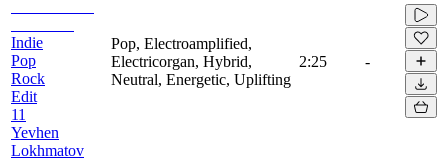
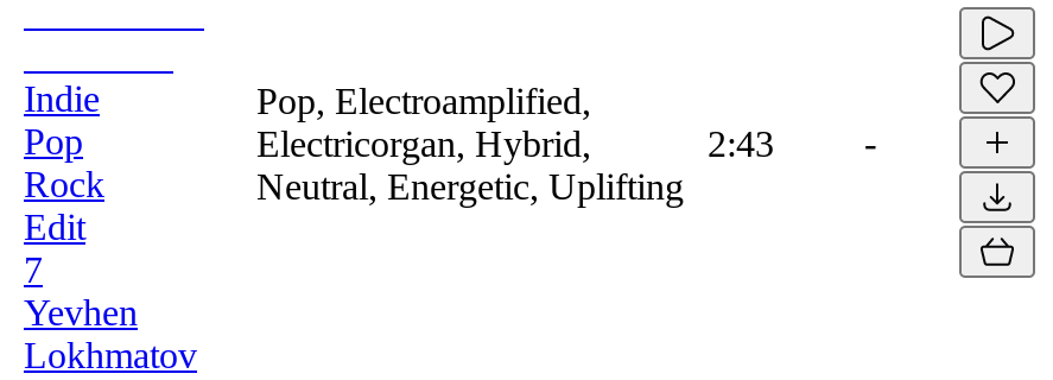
[299,53,327,70] 2:25 -> [708,123,774,163] 2:43
[11,106,26,123] 11 -> [24,248,43,289] 7

